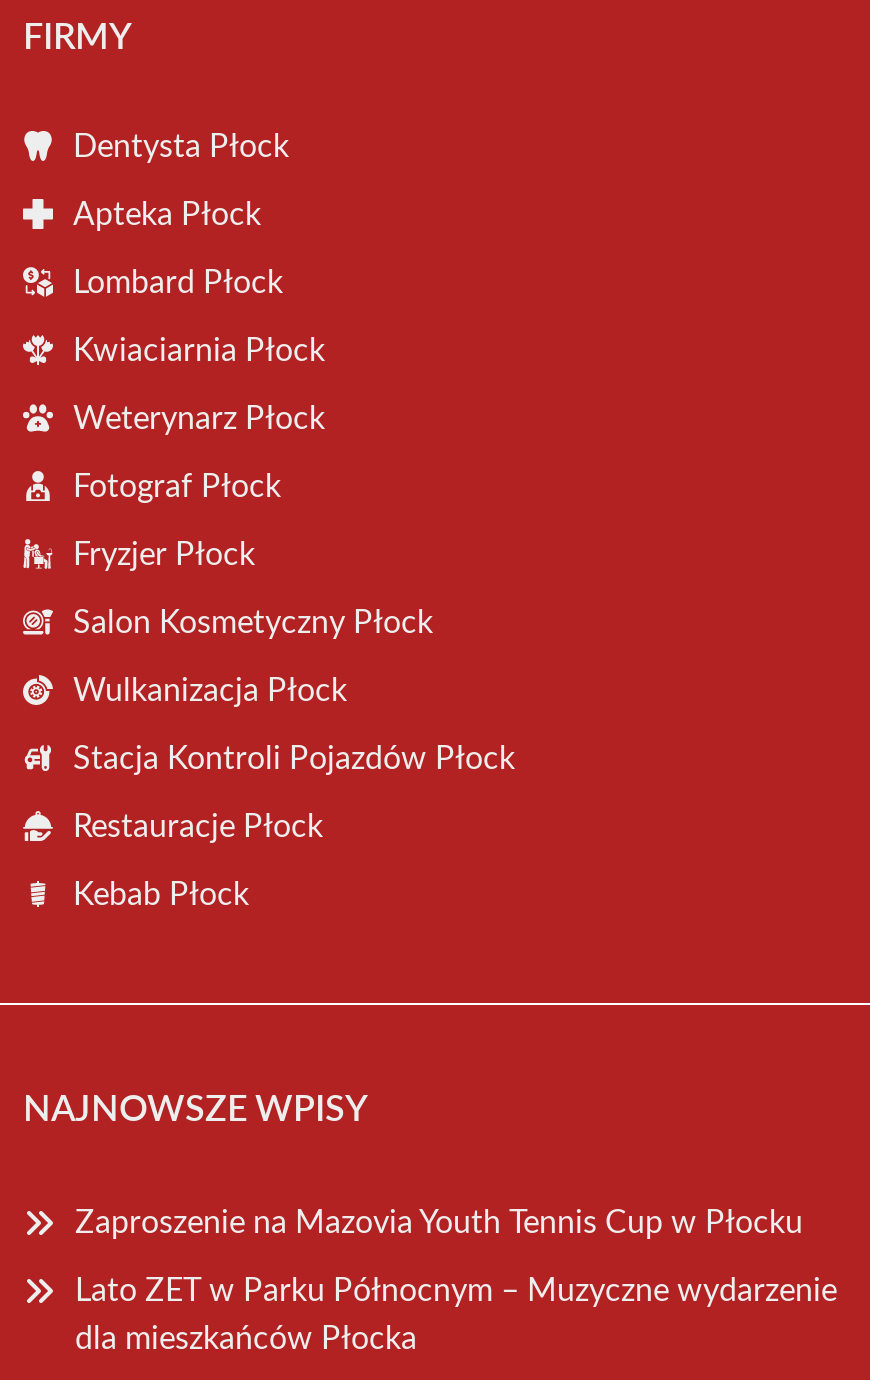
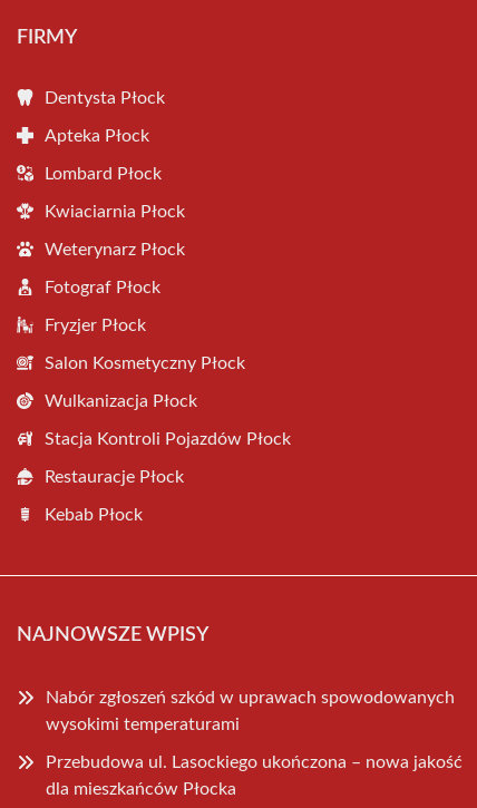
[75,1207,837,1307] Zaproszenie na Mazovia Youth Tennis Cup w Płocku | Lato ZET w Parku Północnym – Muzyczne wydarzenie -> [46,689,463,771] Nabór zgłoszeń szkód w uprawach spowodowanych | wysokimi temperaturami | Przebudowa ul. Lasockiego ukończona – nowa jakość

